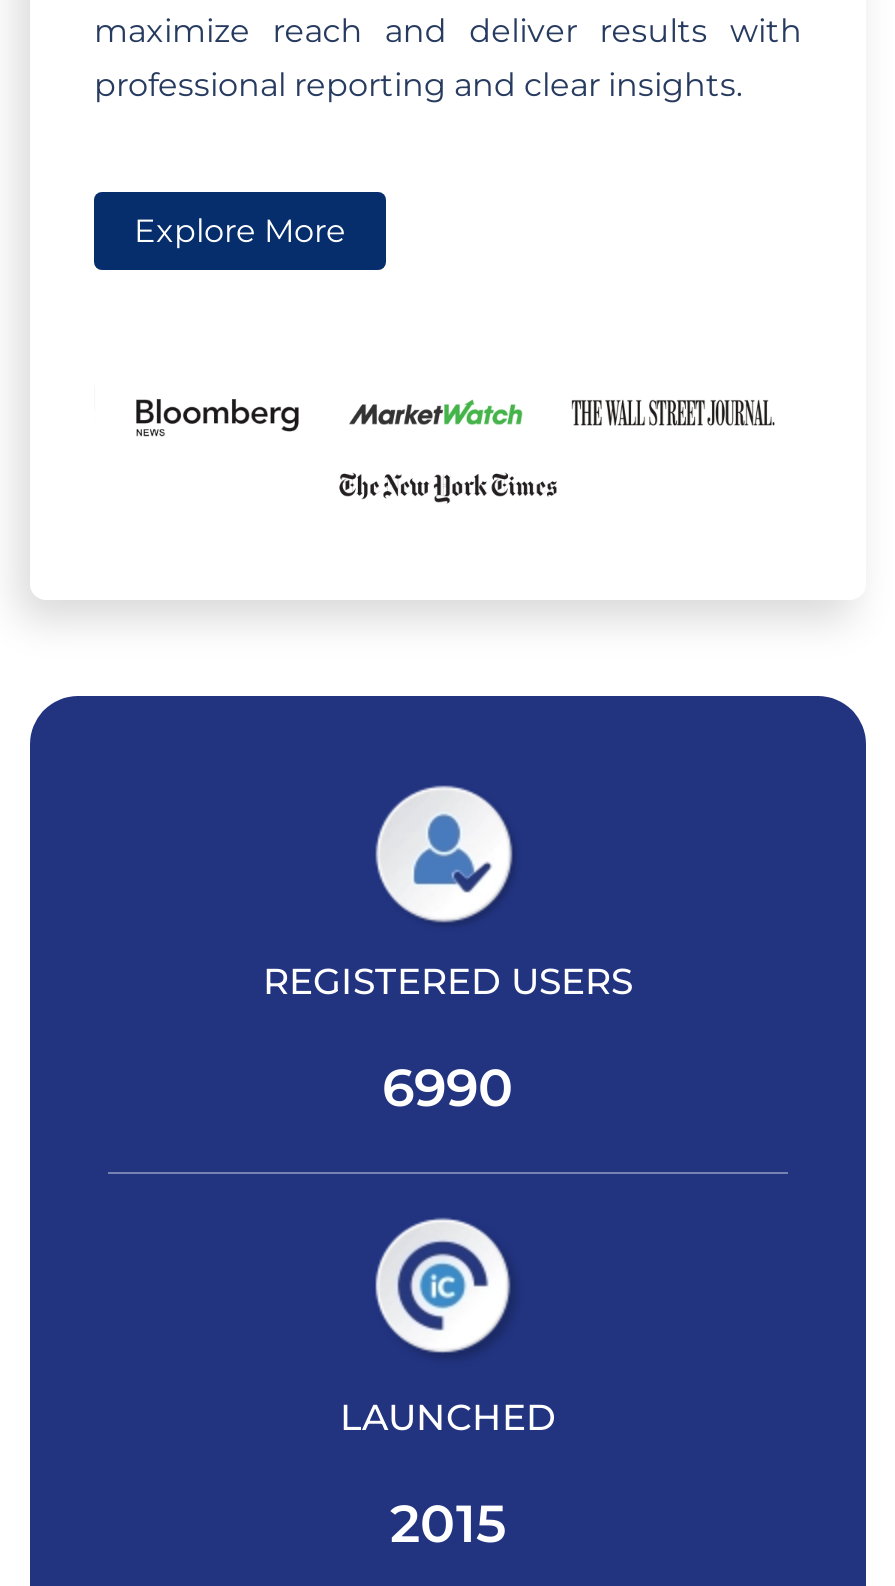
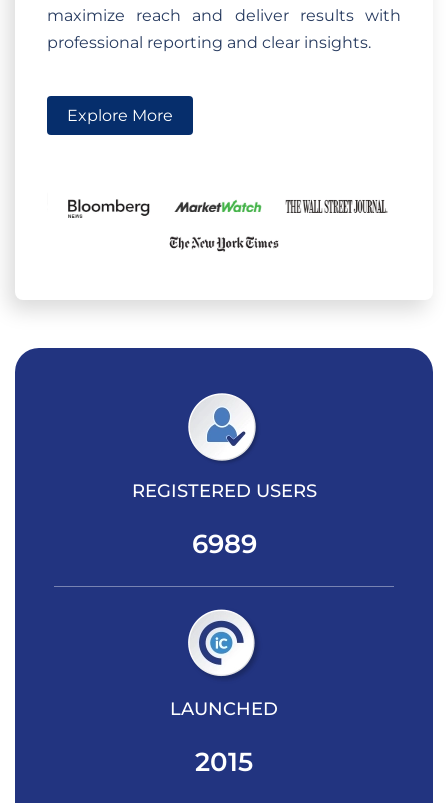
[382,1057,514,1121] 6990 -> [191,528,256,560] 6989

